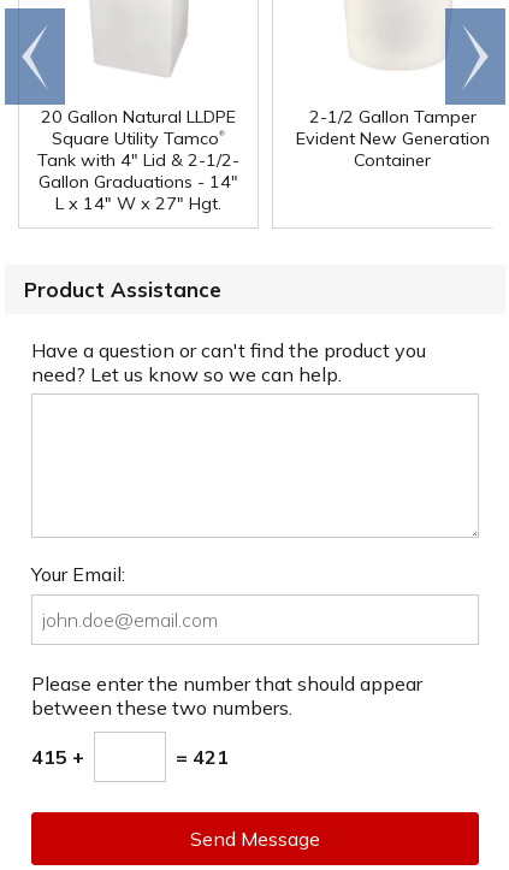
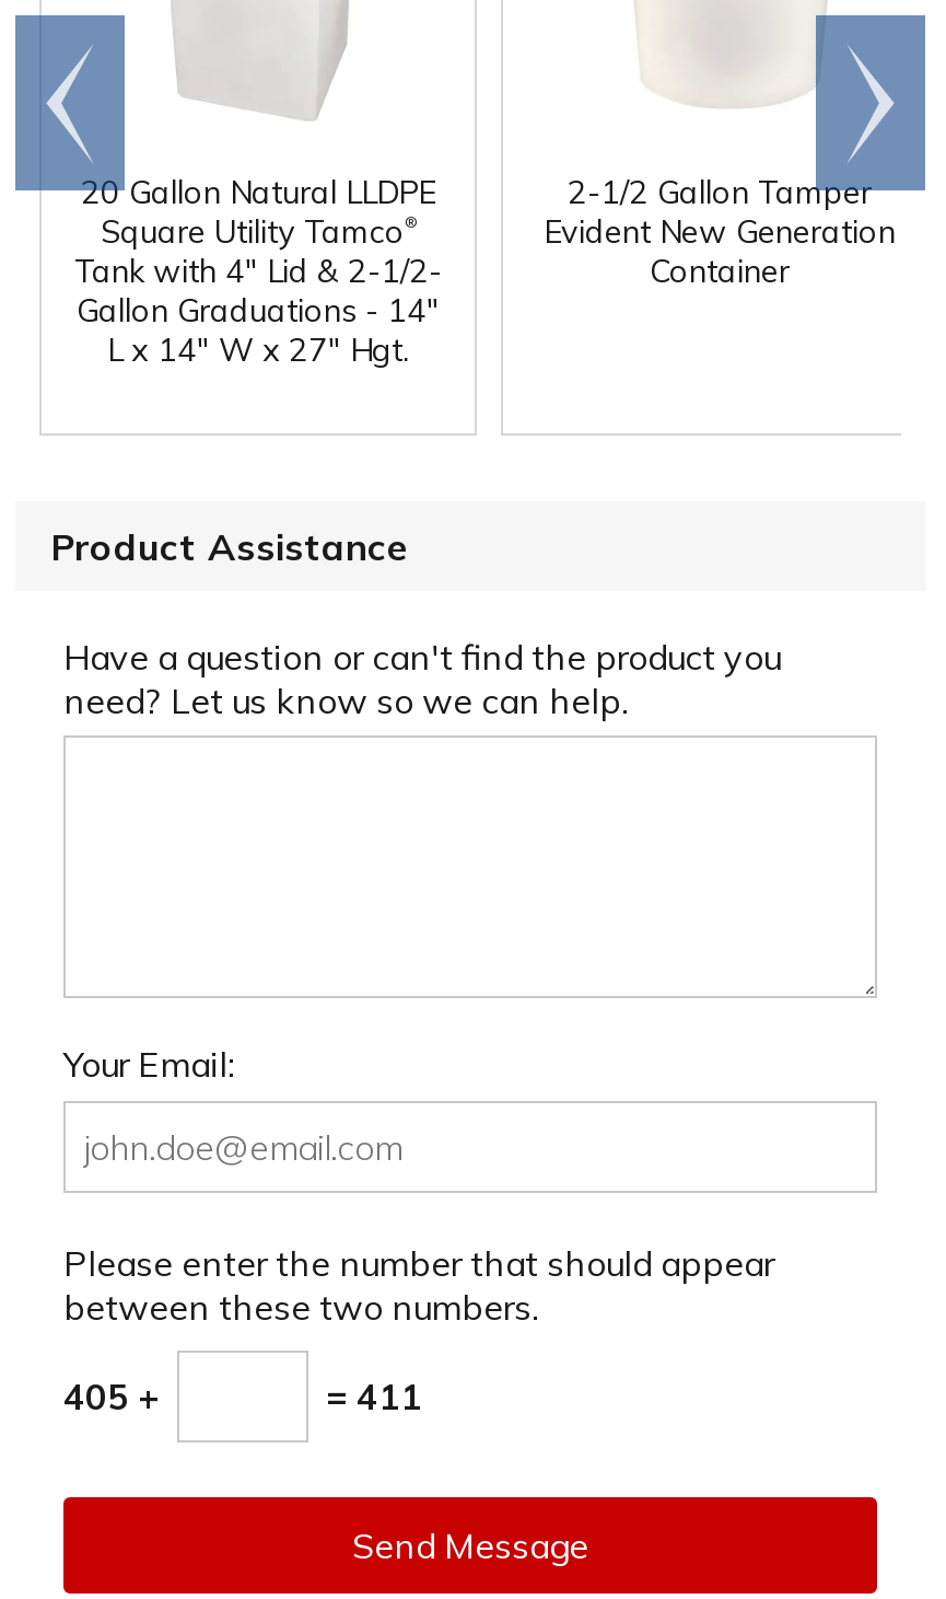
[31,744,89,768] 415 + -> [63,1374,168,1418] 405 +
[171,744,229,768] = 421 -> [317,1374,422,1418] = 411

